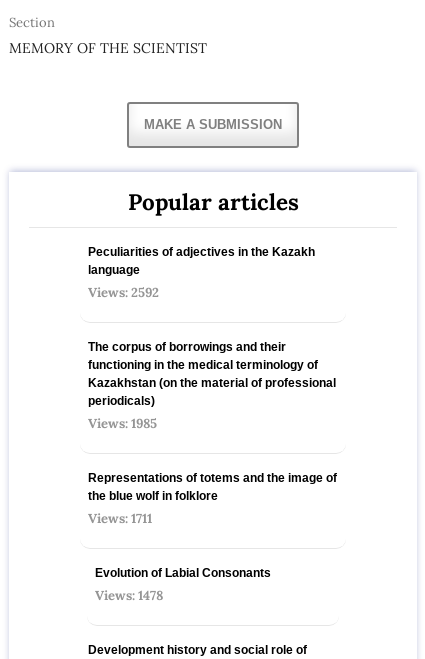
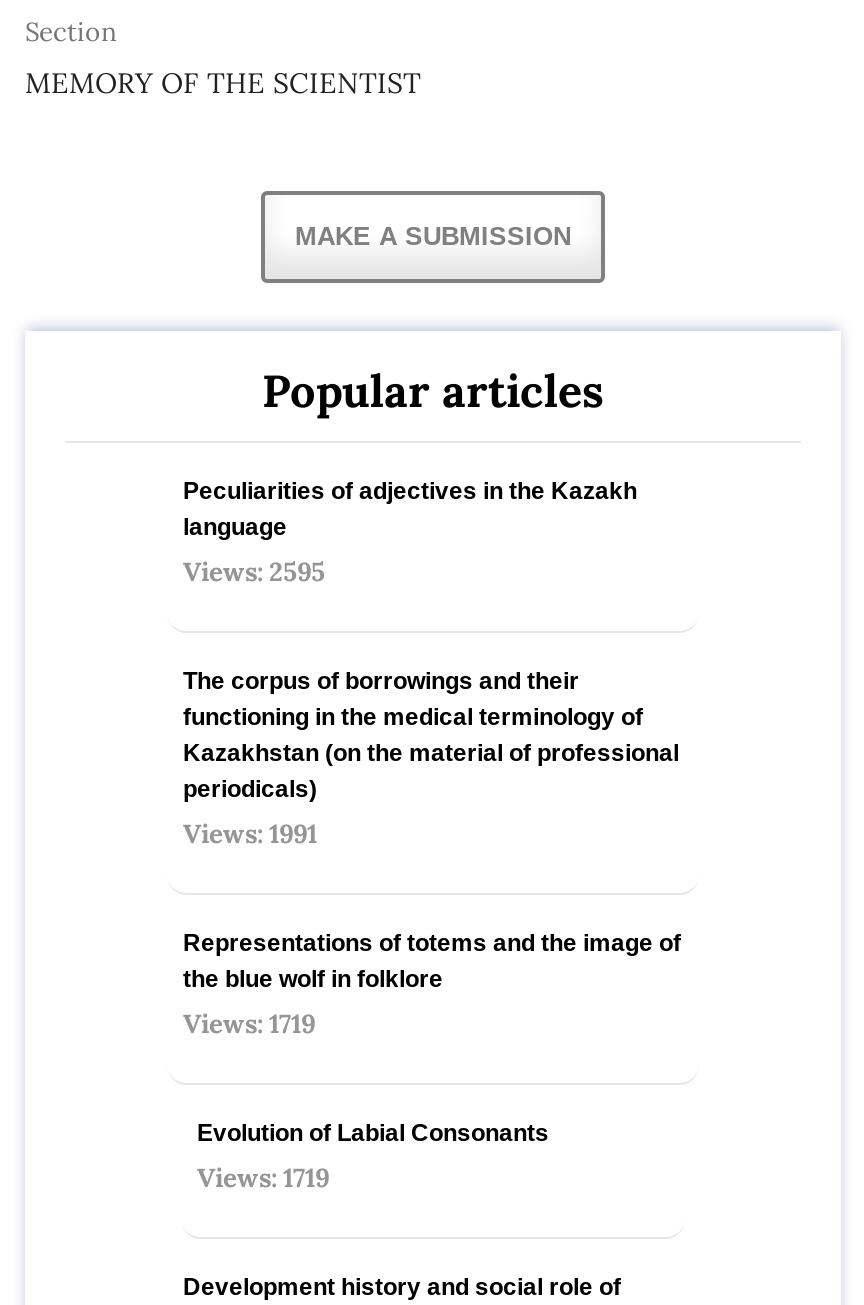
[88,284,159,301] Views: 2592 -> [183,555,325,589] Views: 2595
[88,415,157,432] Views: 1985 -> [183,817,317,851] Views: 1991
[88,510,152,527] Views: 1711 -> [183,1007,315,1041] Views: 1719
[95,587,163,604] Views: 1478 -> [197,1161,329,1195] Views: 1719

